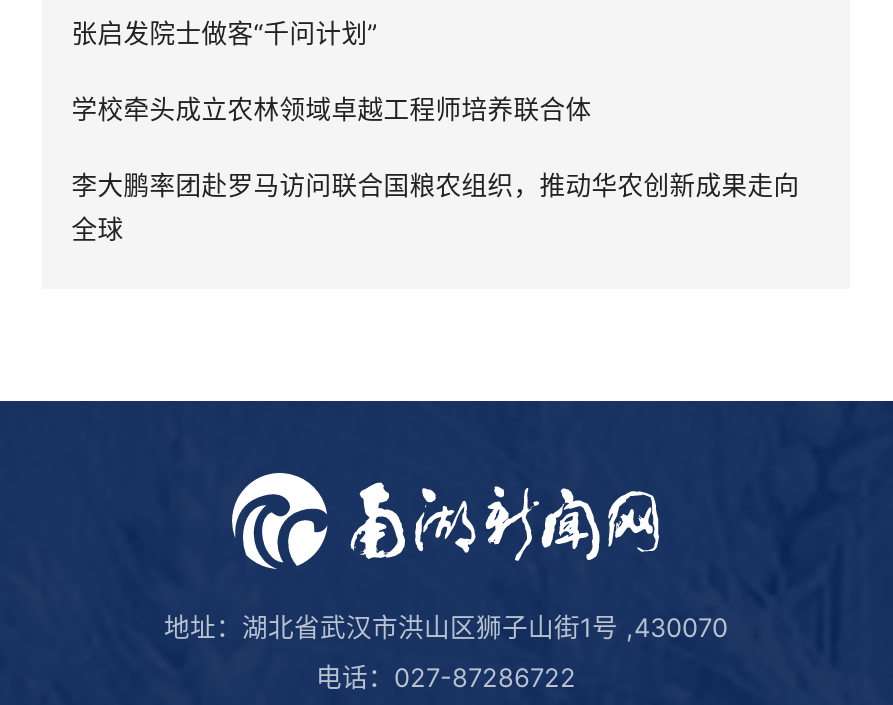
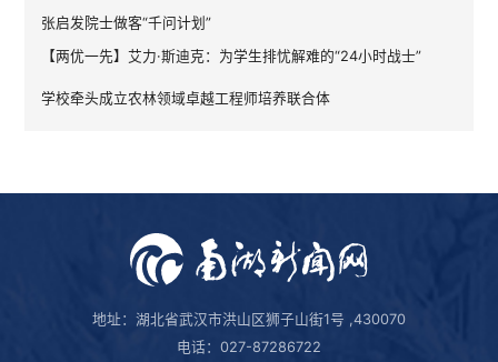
none -> [41,47,421,64] 【两优一先】艾力·斯迪克：为学生排忧解难的“24小时战士”
moved [72,94,592,124] -> [41,90,330,106]: 学校牵头成立农林领域卓越工程师培养联合体
[72,170,800,244] 李大鹏率团赴罗马访问联合国粮农组织，推动华农创新成果走向 | 全球 -> none

